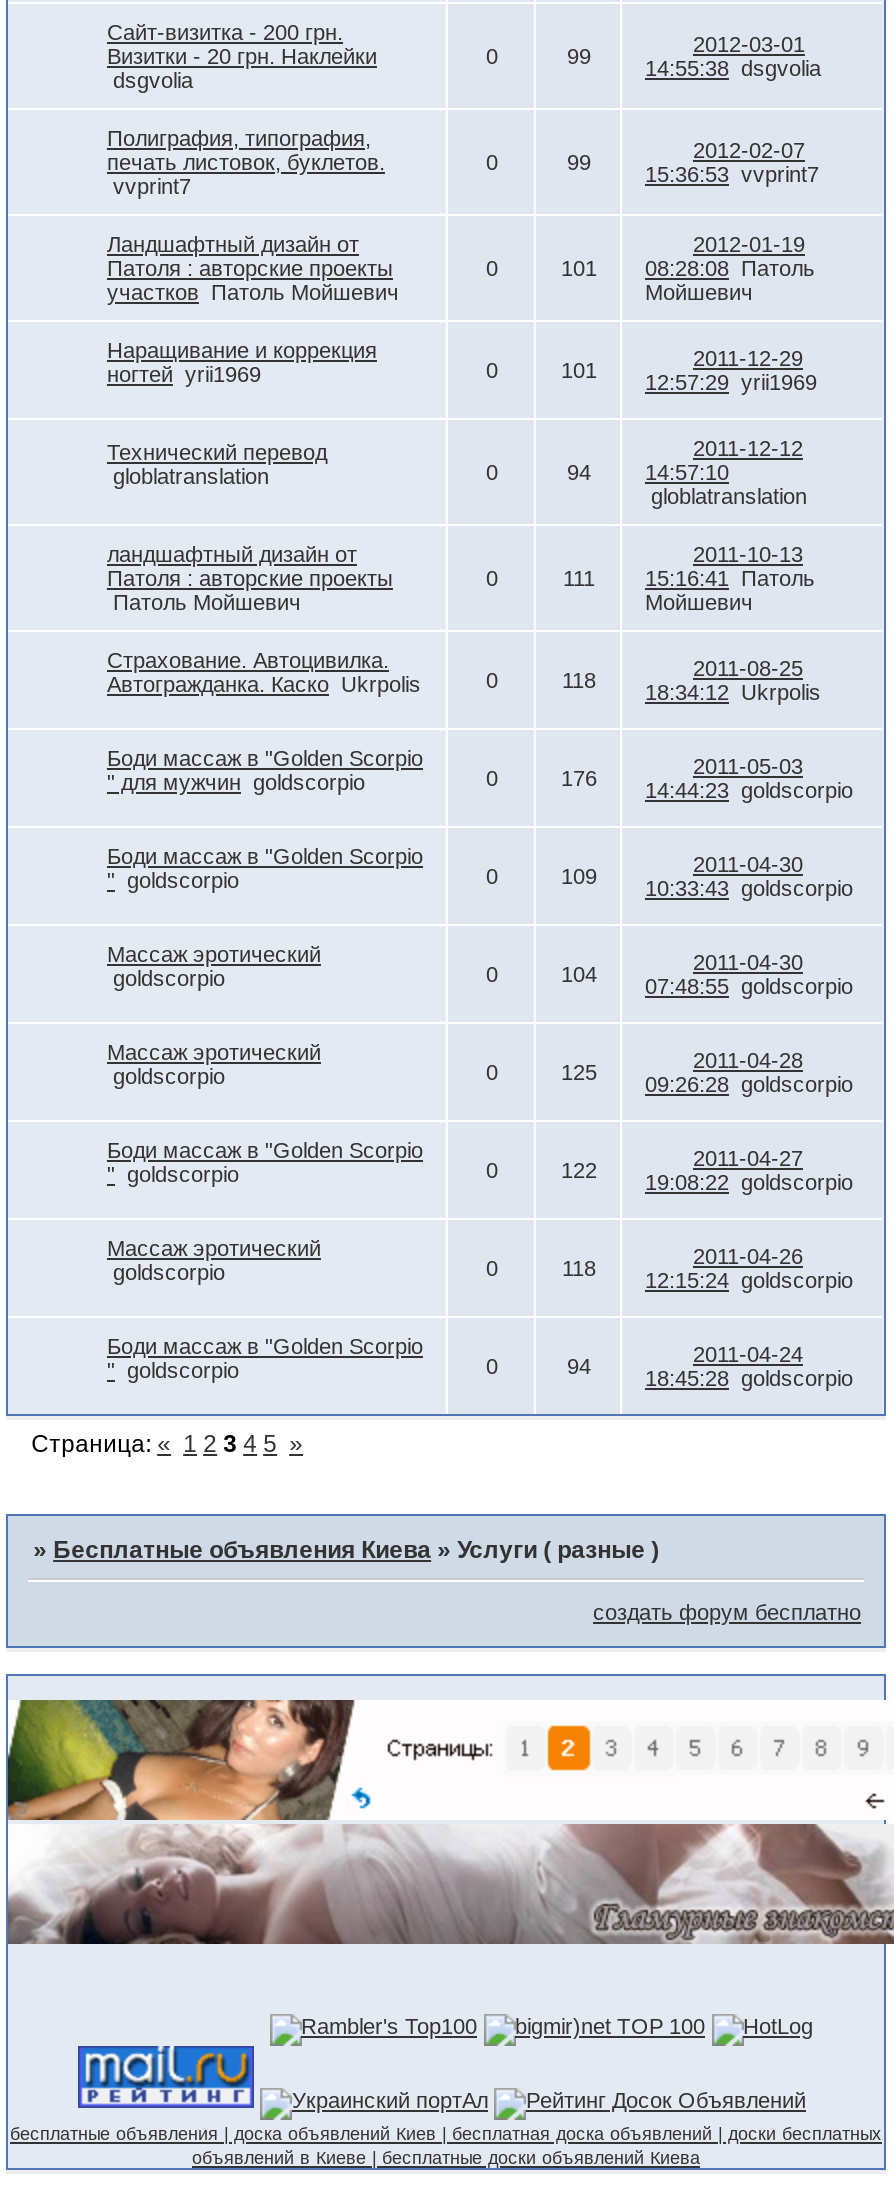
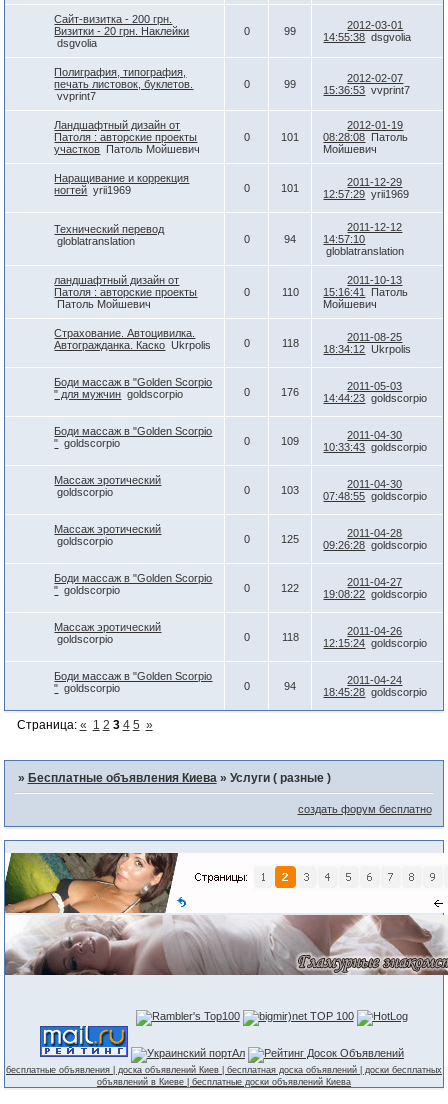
[563,566,595,590] 111 -> [282,286,299,298] 110
[561,962,853,998] 104 07:48:55 goldscorpio -> [281,484,427,502] 103 07:48:55 goldscorpio

